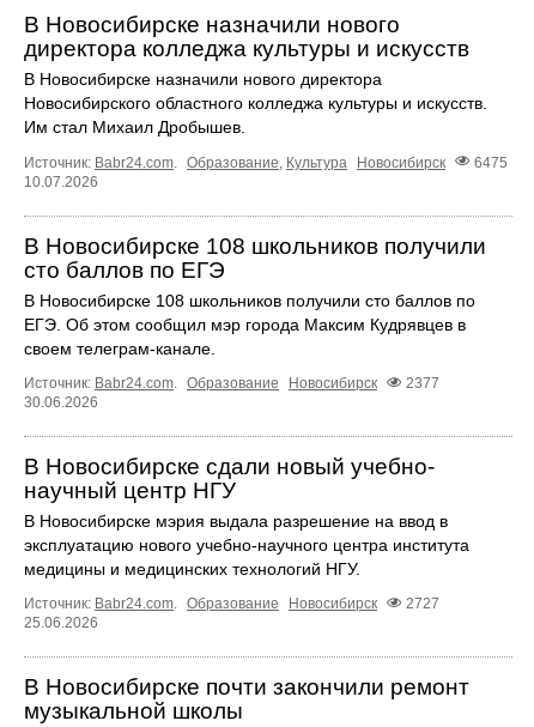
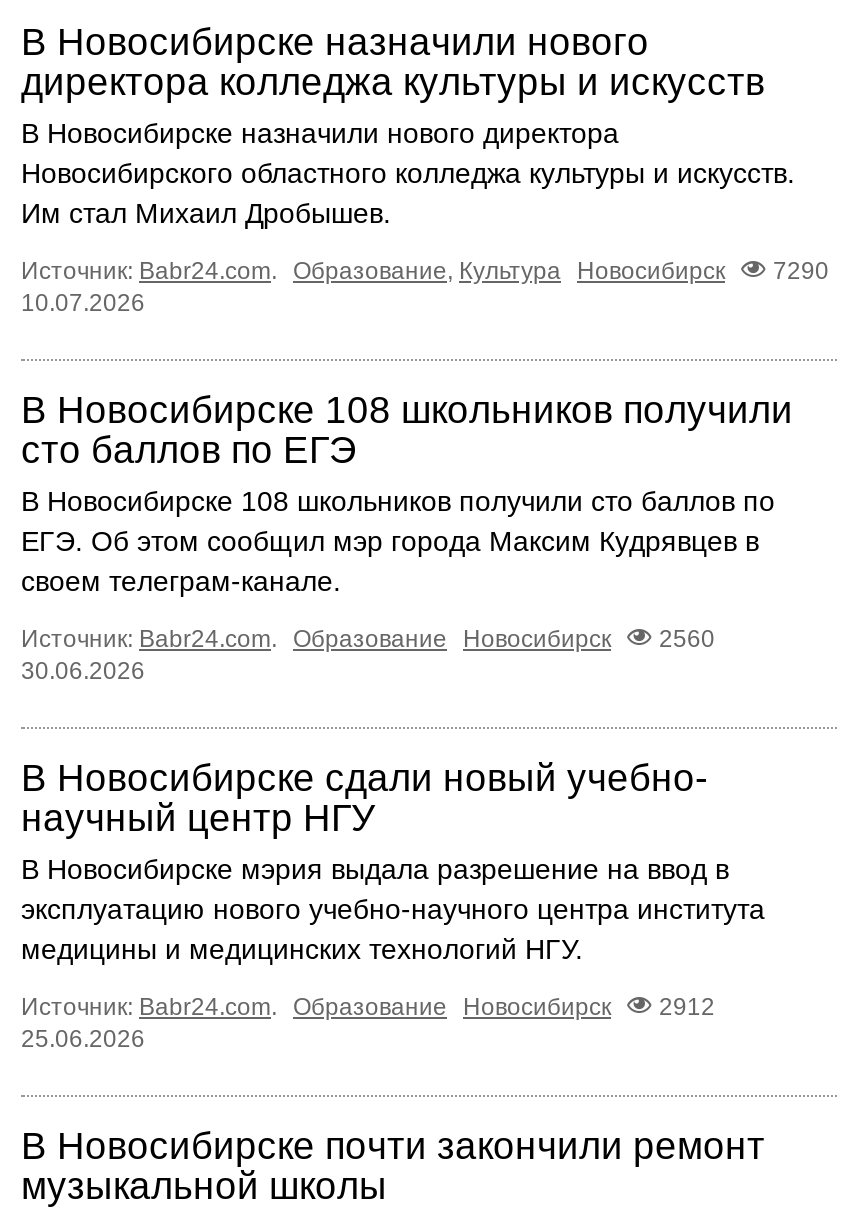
[24,154,508,171] Источник: Babr24.com. Образование, Культура Новосибирск 6475 -> [21,256,829,284] Источник: Babr24.com. Образование, Культура Новосибирск 7290
[24,374,439,391] Источник: Babr24.com. Образование Новосибирск 2377 -> [21,624,715,652] Источник: Babr24.com. Образование Новосибирск 2560
[24,595,439,612] Источник: Babr24.com. Образование Новосибирск 2727 -> [21,992,715,1020] Источник: Babr24.com. Образование Новосибирск 2912

